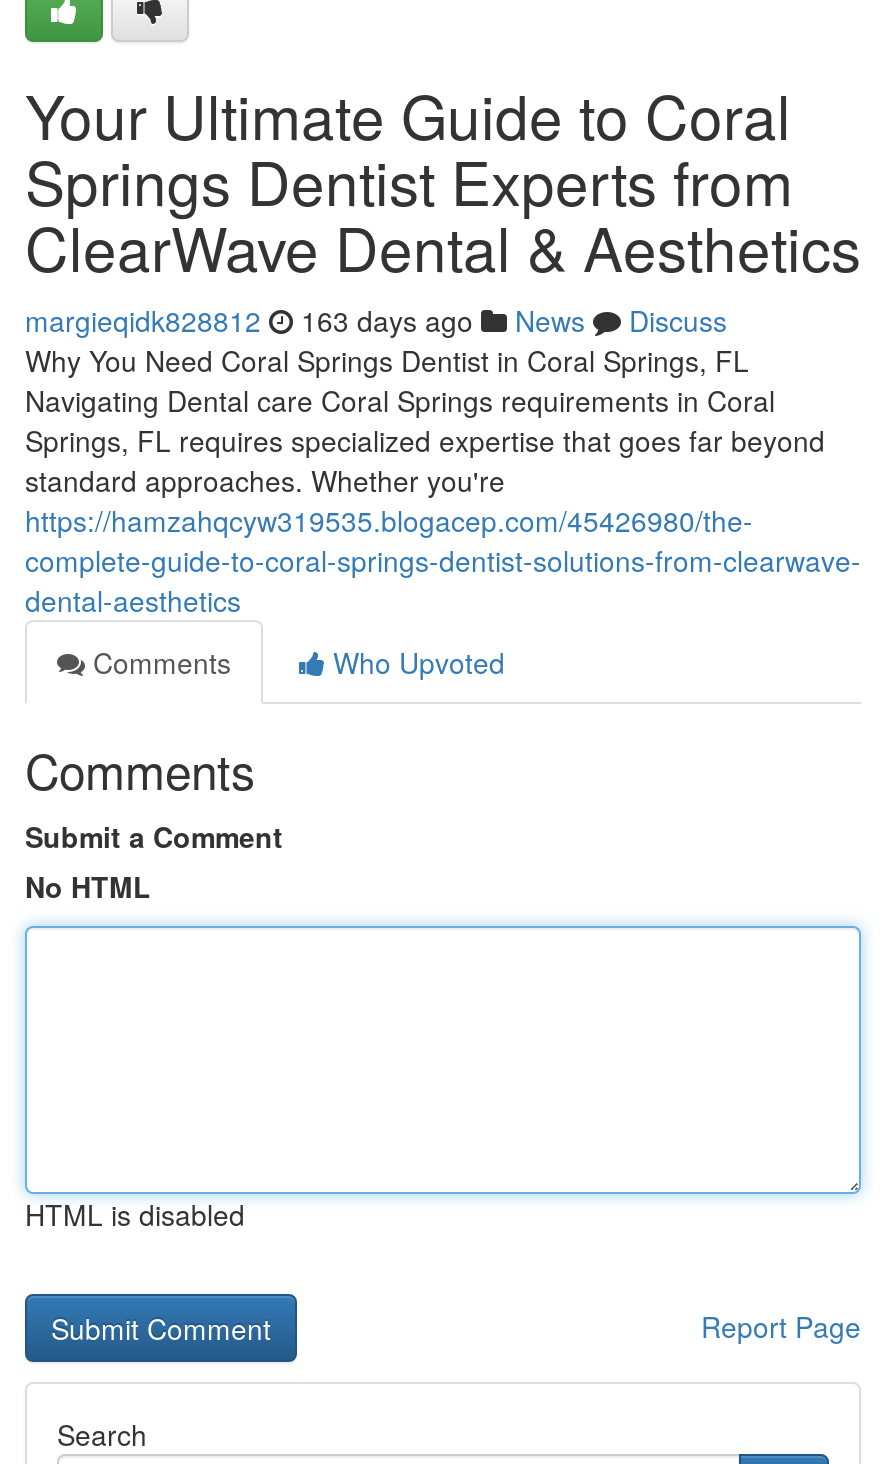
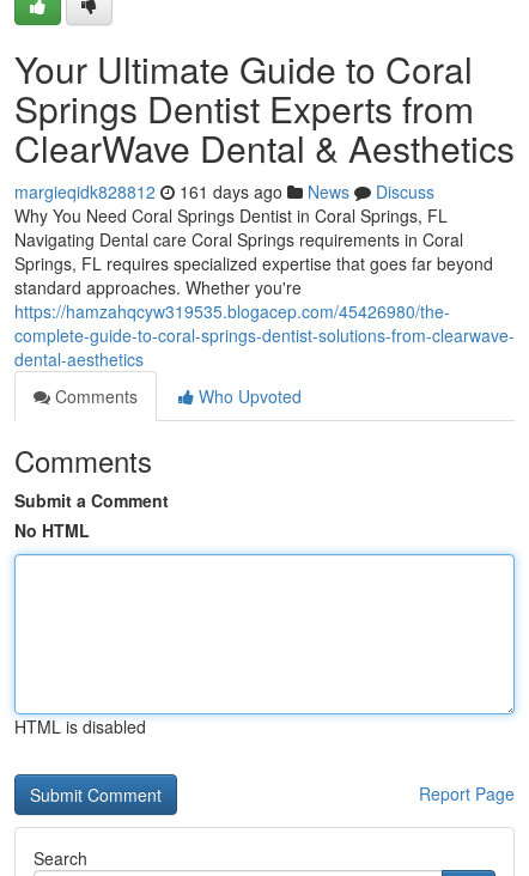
[25,300,727,340] margieqidk828812 163 days ago News Discuss -> [14,180,434,203] margieqidk828812 161 days ago News Discuss

